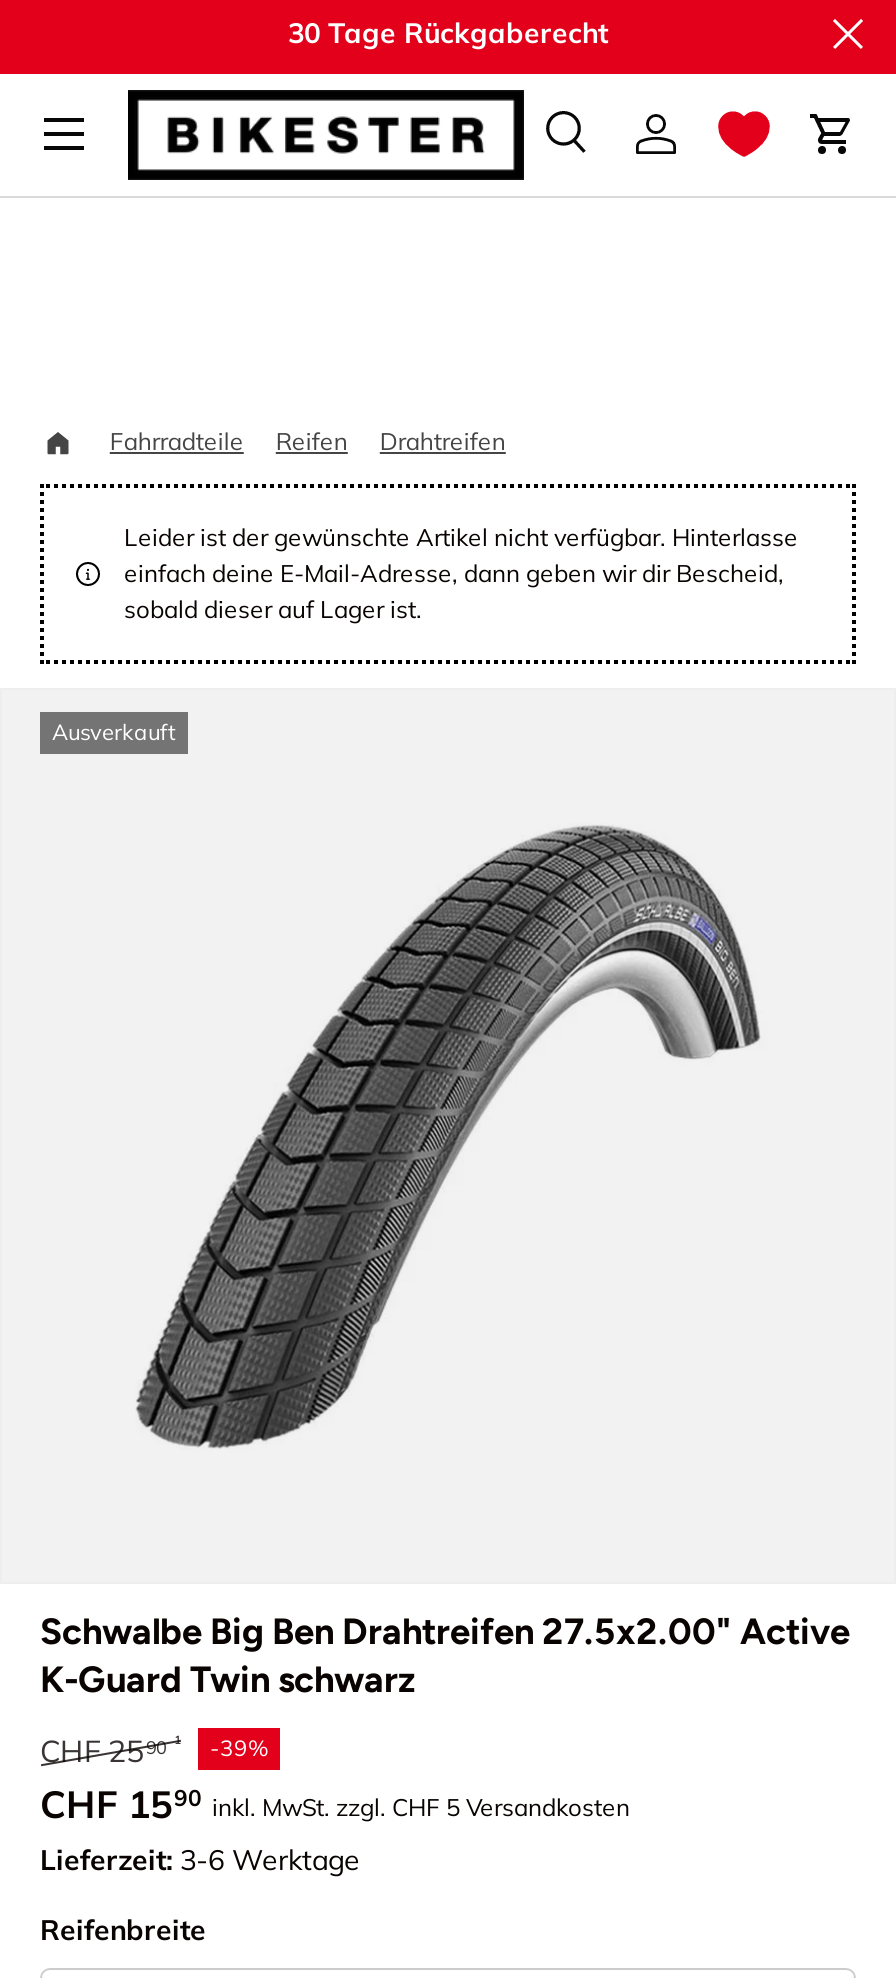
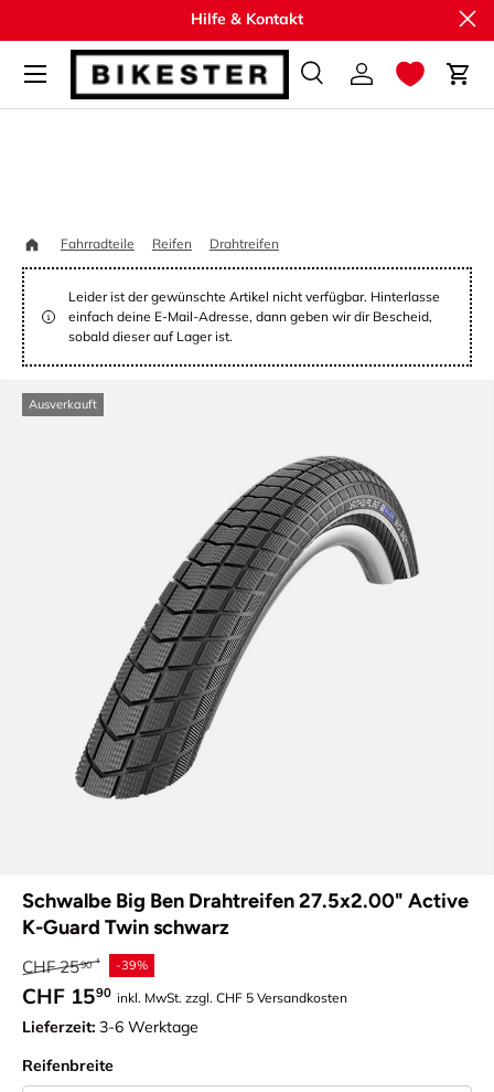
[288,14,608,50] 30 Tage Rückgaberecht -> [191,8,303,28] Hilfe & Kontakt

